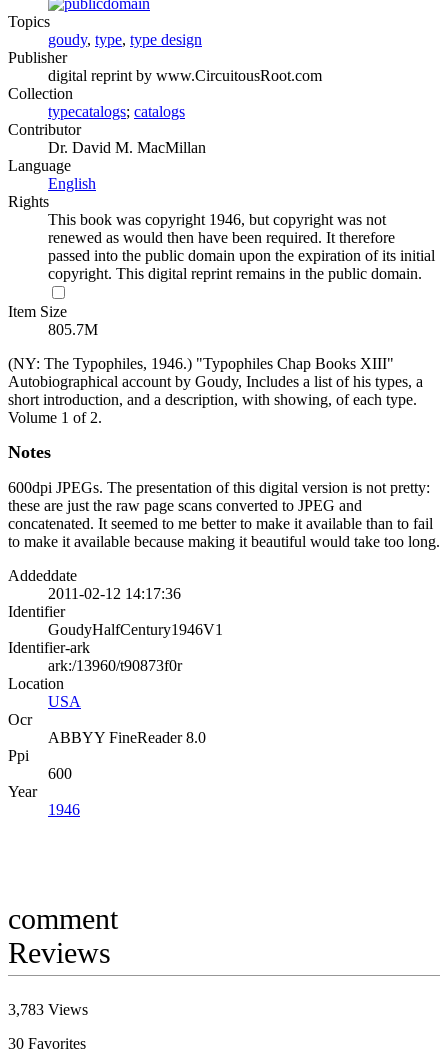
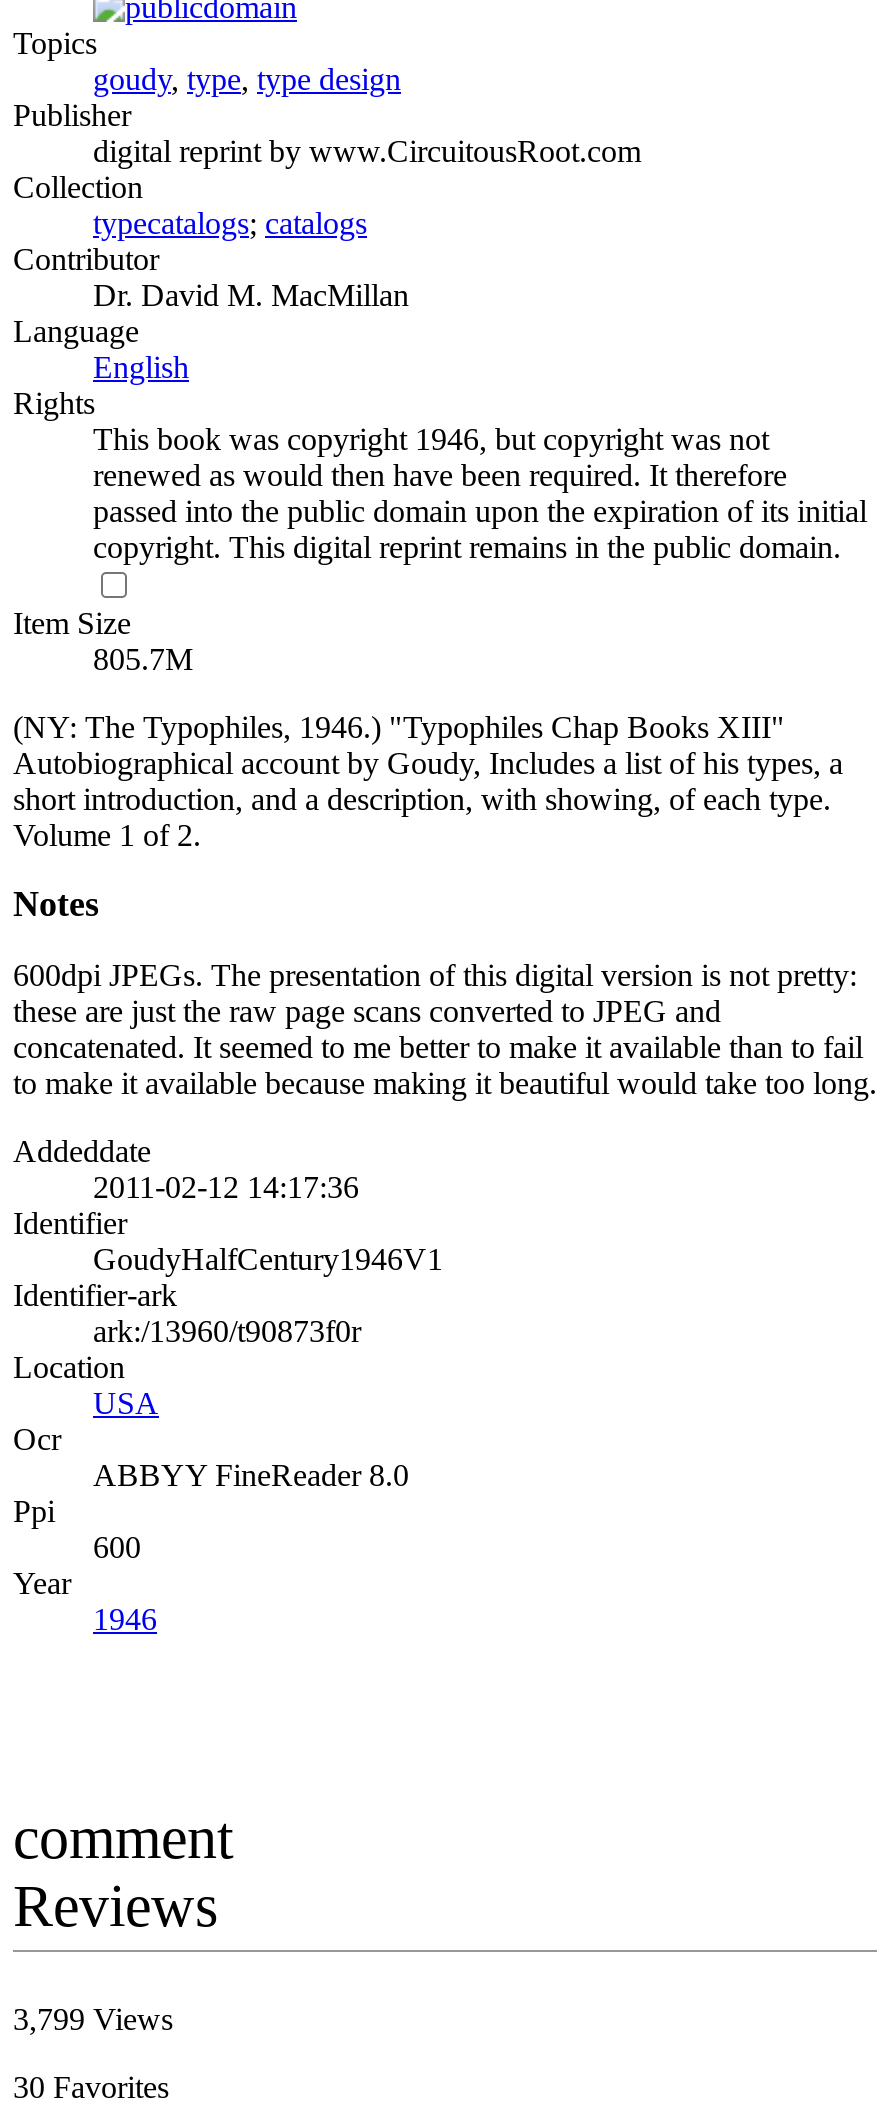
[8,1001,88,1018] 3,783 Views -> [13,2002,173,2036] 3,799 Views

